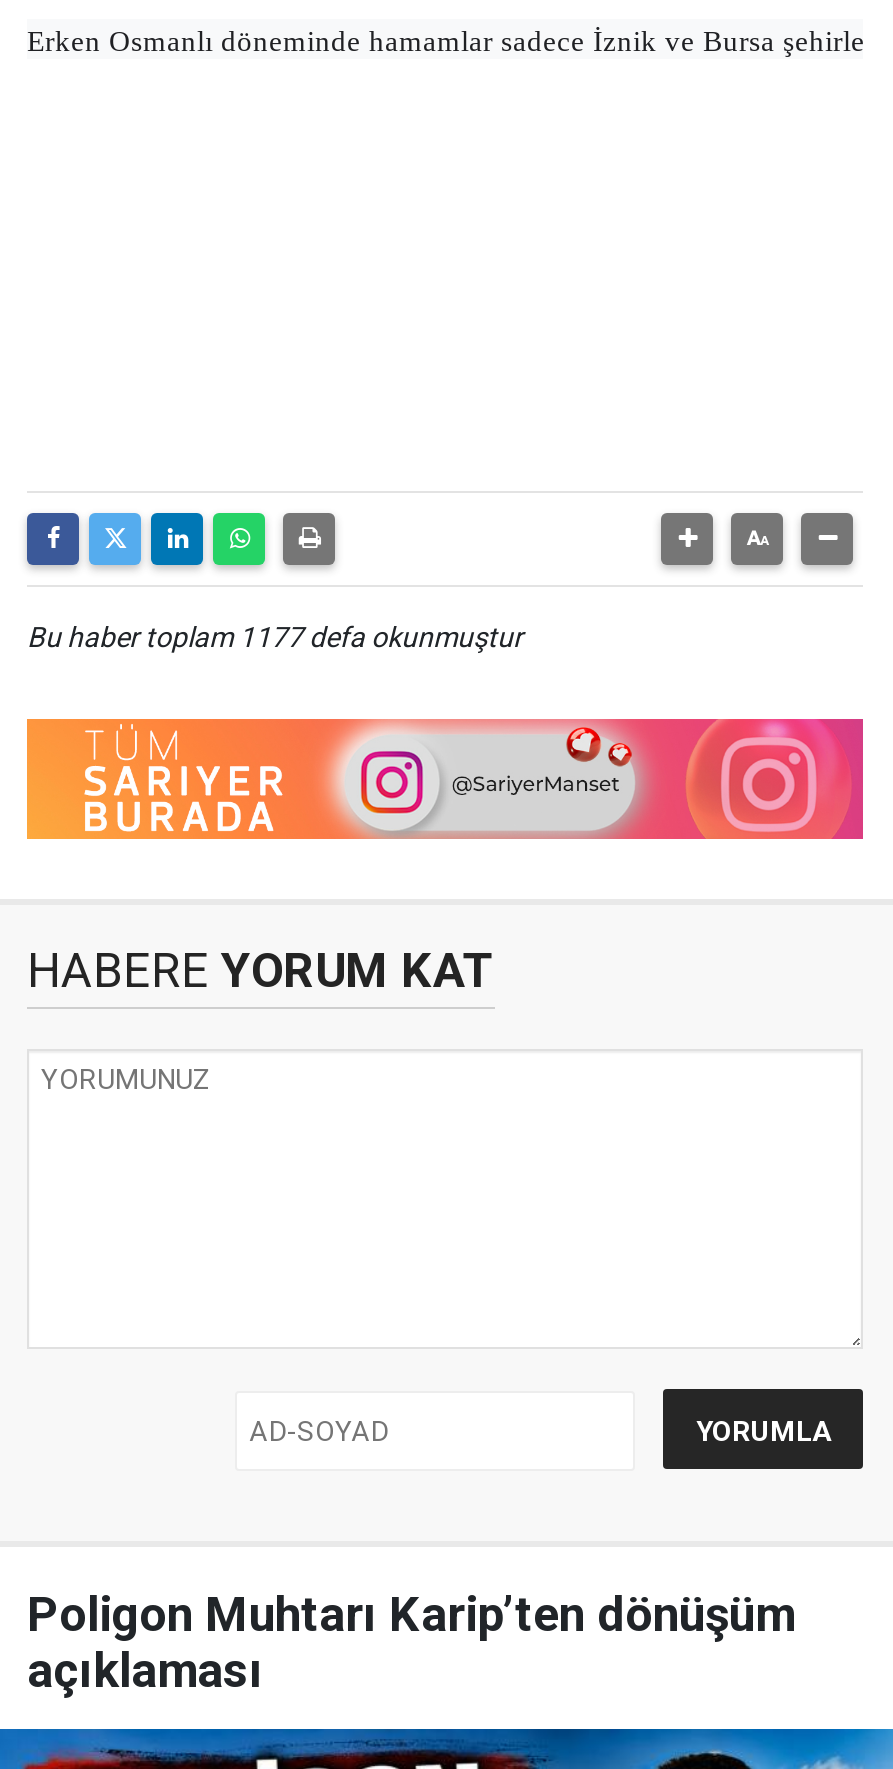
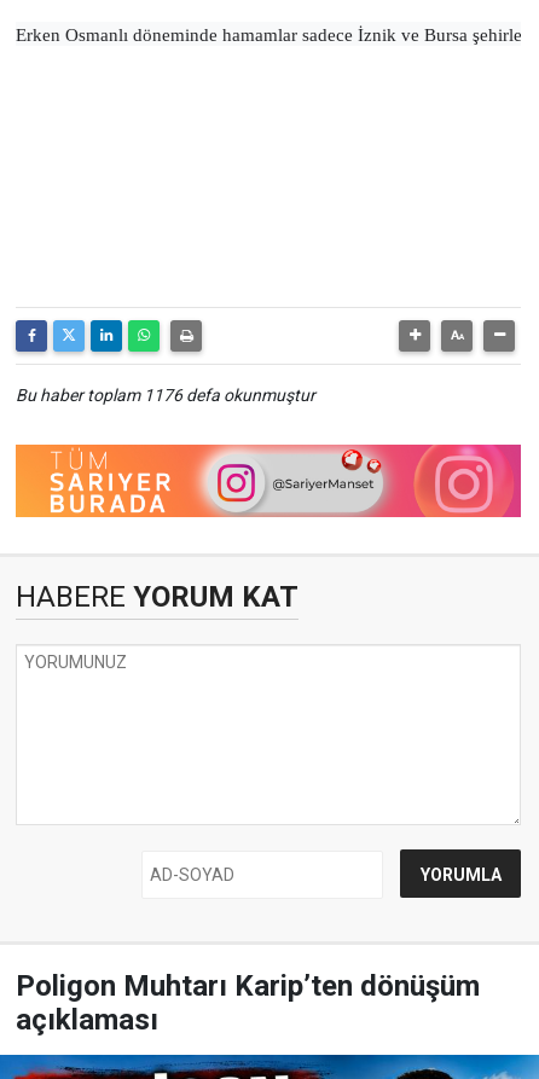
[27,621,523,653] Bu haber toplam 1177 defa okunmuştur -> [16,385,315,405] Bu haber toplam 1176 defa okunmuştur

